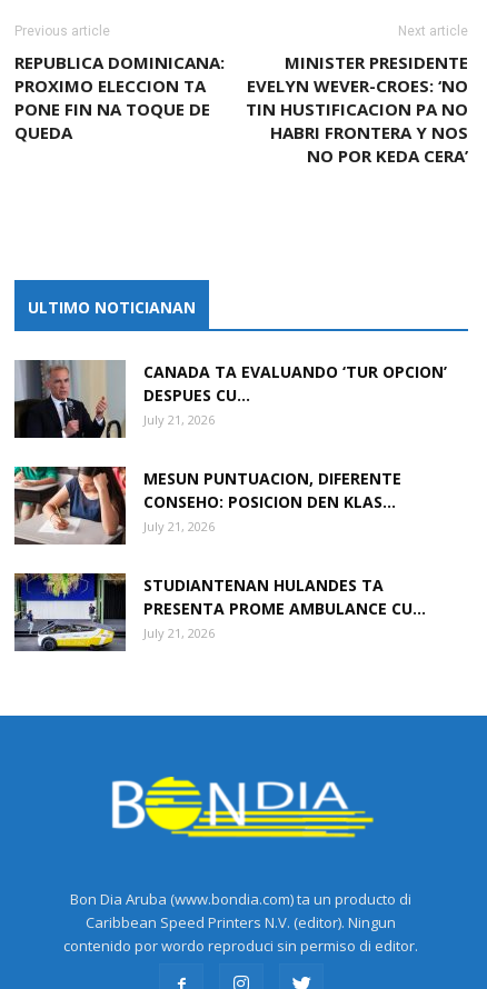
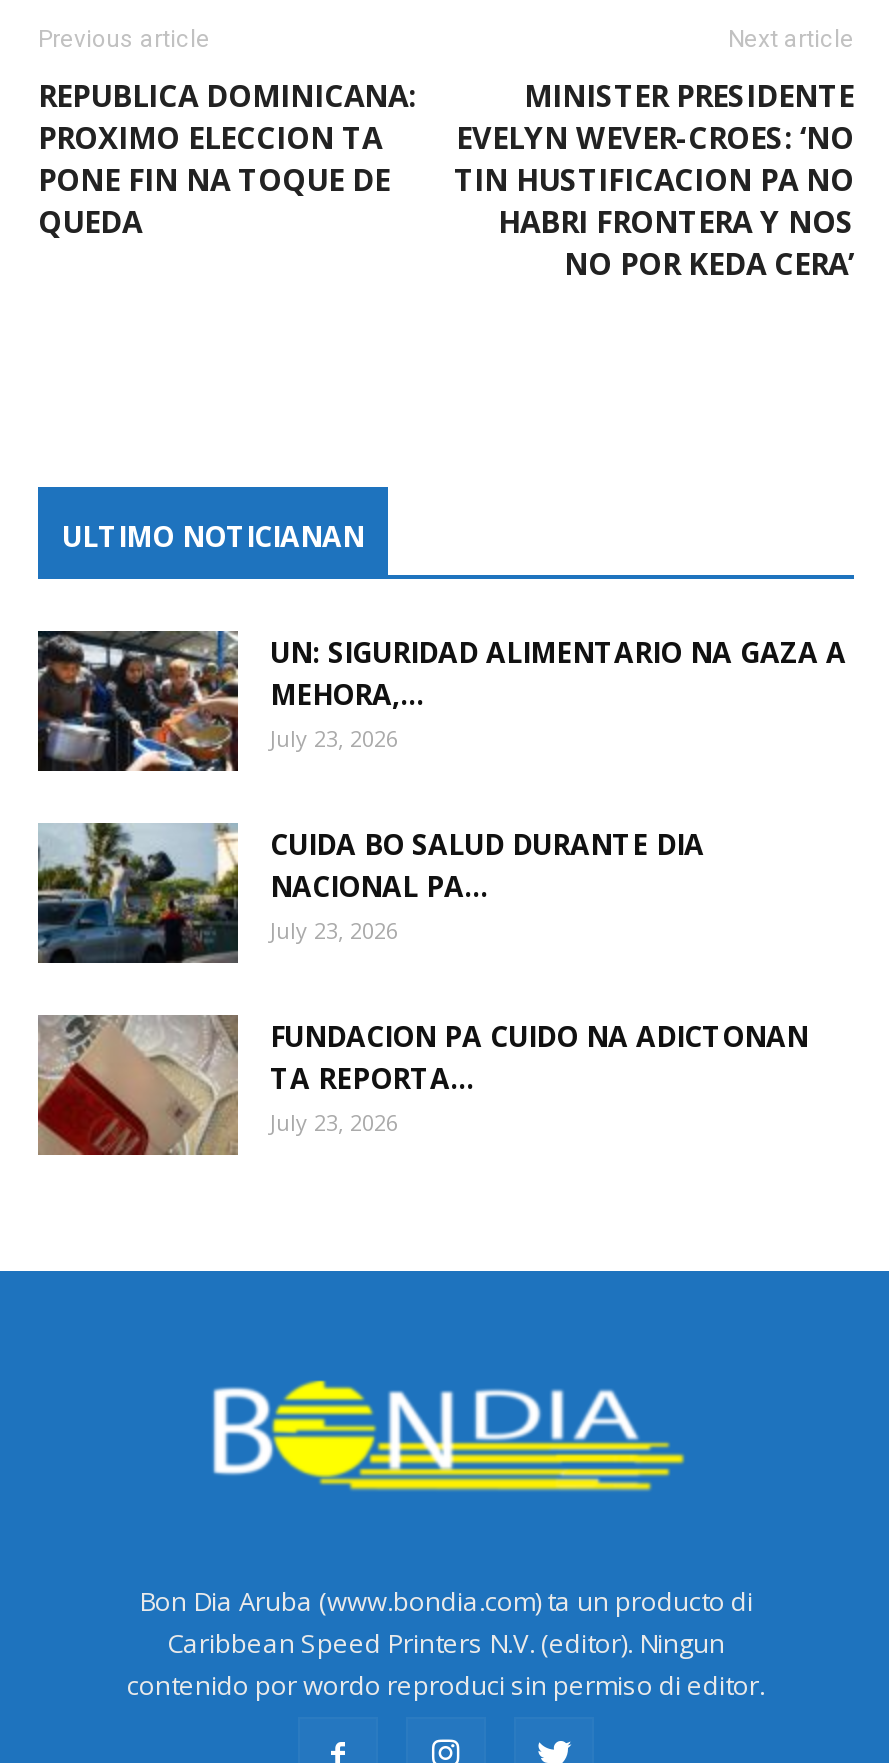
[14,360,447,439] [image] | CANADA TA EVALUANDO ‘TUR OPCION’ | DESPUES CU... | July 21, 2026 -> [38,631,846,773] [image] | UN: SIGURIDAD ALIMENTARIO NA GAZA A | MEHORA,... | July 23, 2026
[13,466,401,545] [image] | MESUN PUNTUACION, DIFERENTE | CONSEHO: POSICION DEN KLAS... | July 21, 2026 -> [36,821,704,963] [image] | CUIDA BO SALUD DURANTE DIA | NACIONAL PA... | July 23, 2026
[13,573,426,652] [image] | STUDIANTENAN HULANDES TA | PRESENTA PROME AMBULANCE CU... | July 21, 2026 -> [36,1015,808,1157] [image] | FUNDACION PA CUIDO NA ADICTONAN | TA REPORTA... | July 23, 2026

